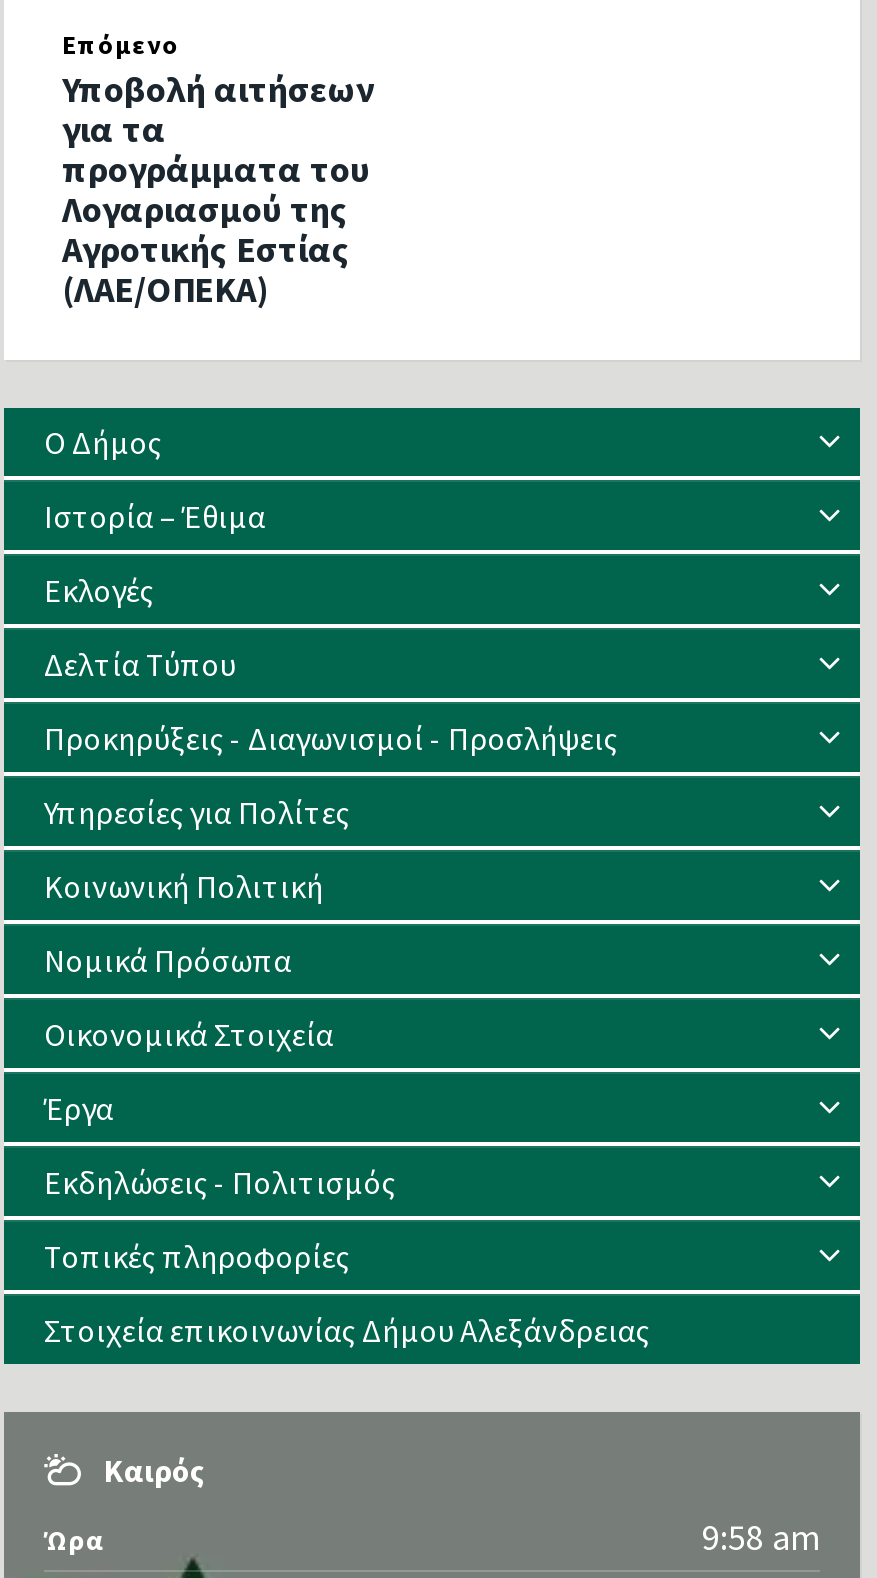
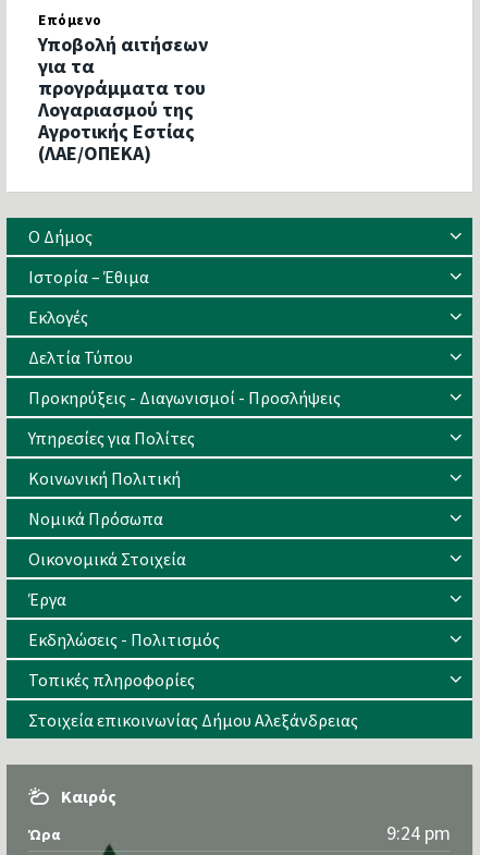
[702,1515,820,1561] 9:58 am -> [386,820,451,846] 9:24 pm

